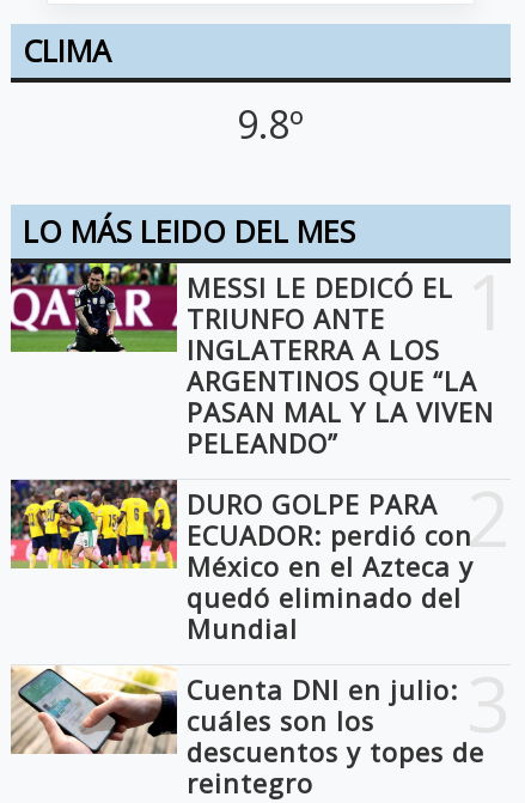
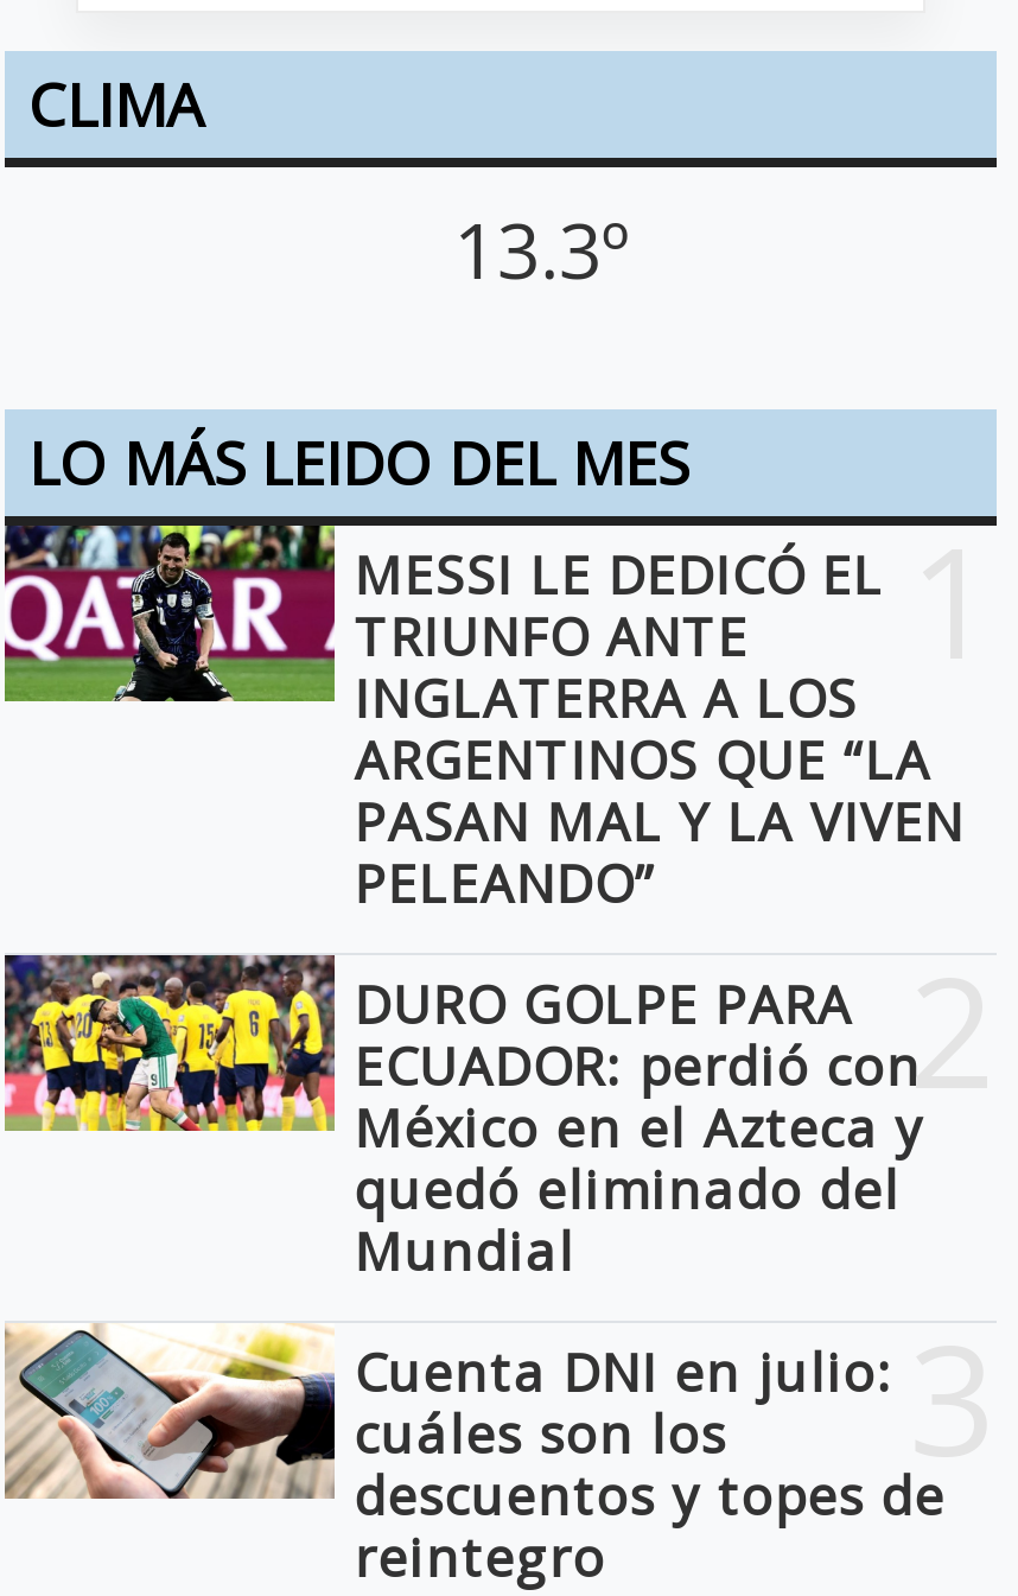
[237,98,304,149] 9.8º -> [454,197,630,299] 13.3º

